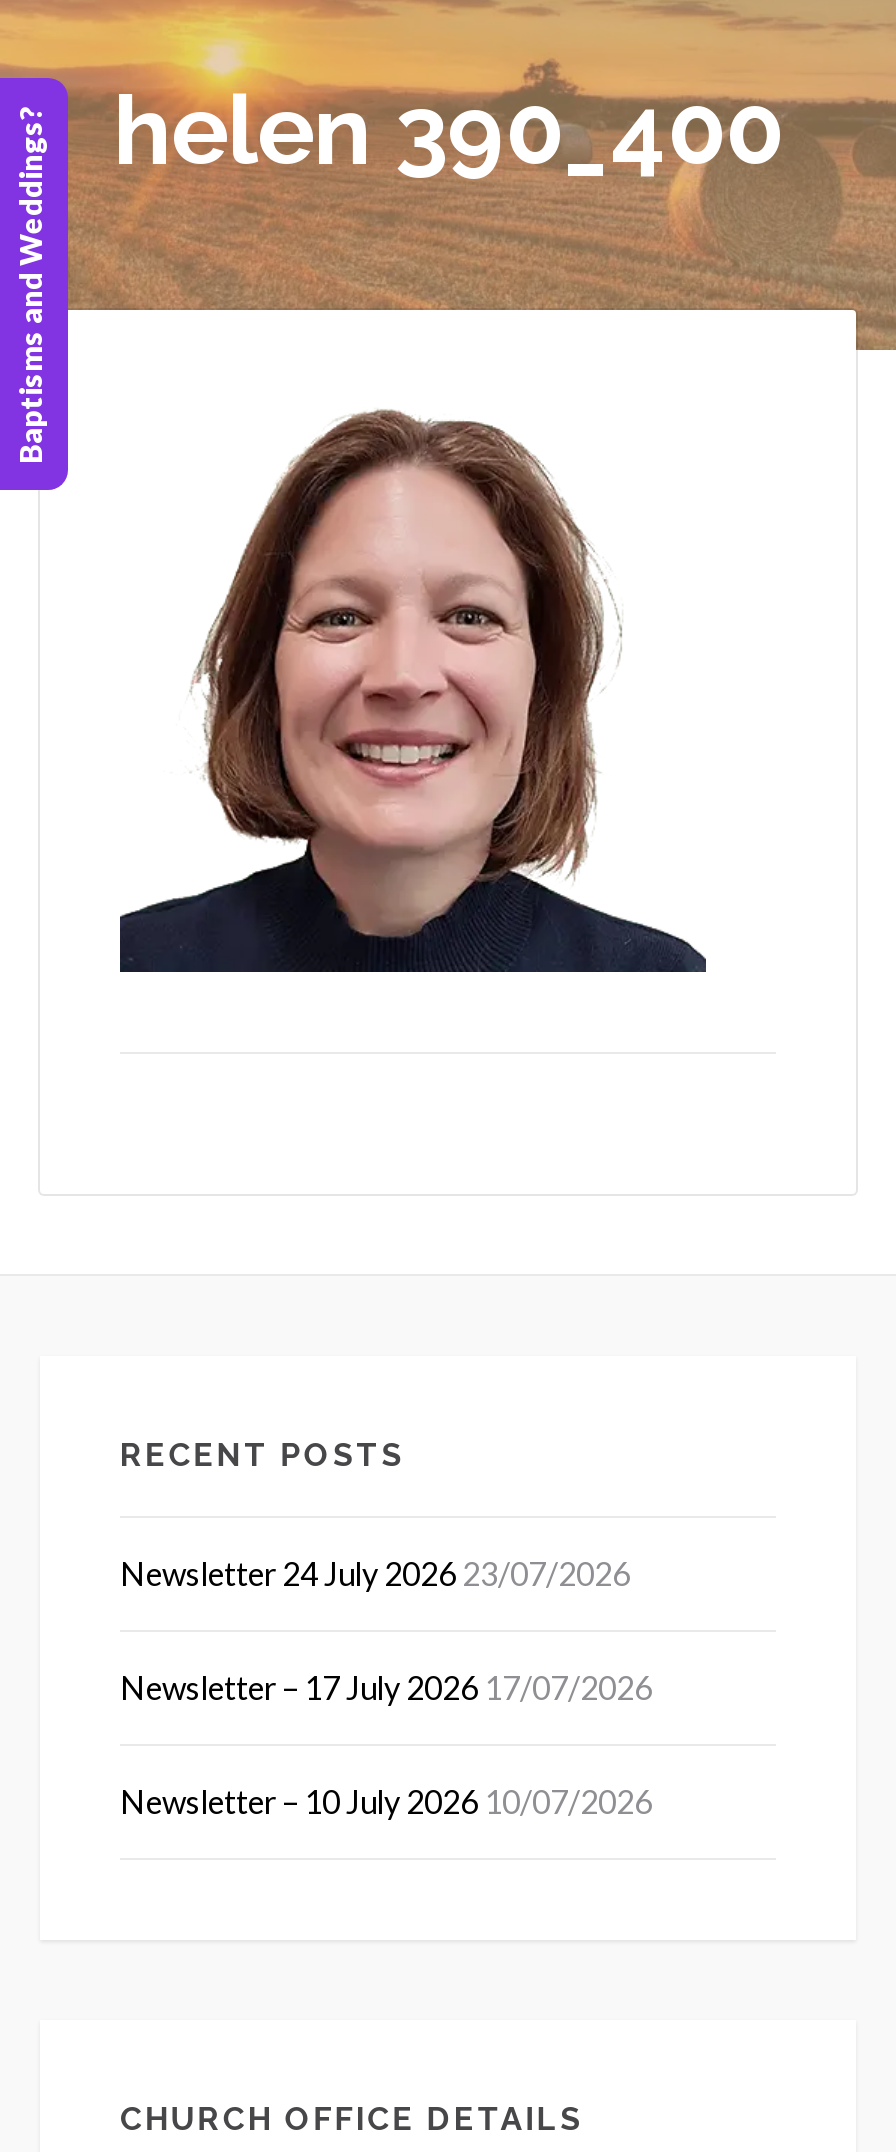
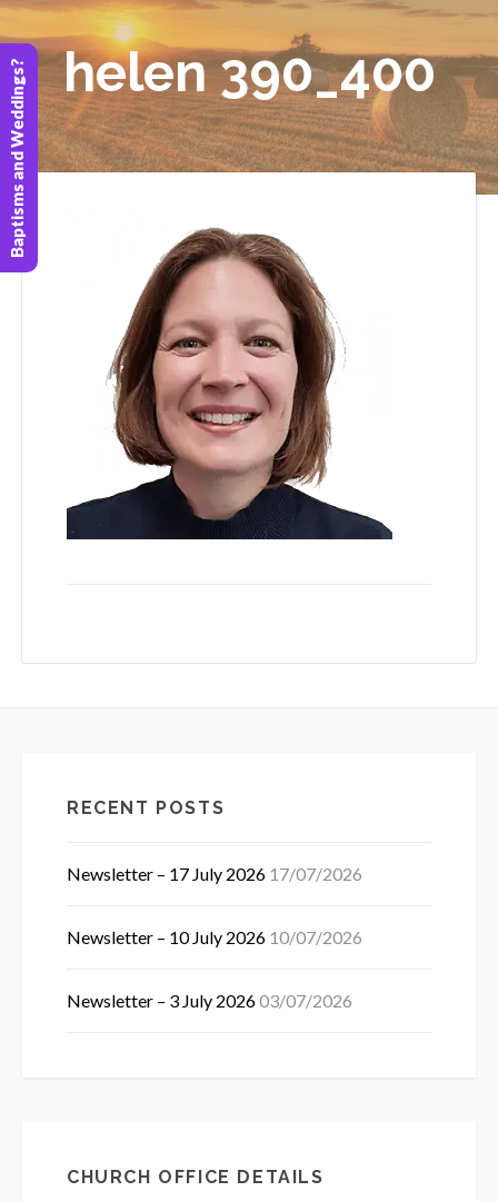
[120,1553,630,1591] Newsletter 24 July 2026 23/07/2026 -> none
moved [120,1667,652,1819] -> [67,863,362,947]: Newsletter – 17 July 2026 17/07/2026 | Newsletter – 10 July 2026 10/07/2026
none -> [67,990,352,1011] Newsletter – 3 July 2026 03/07/2026

